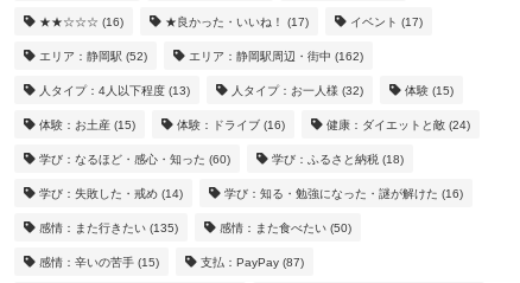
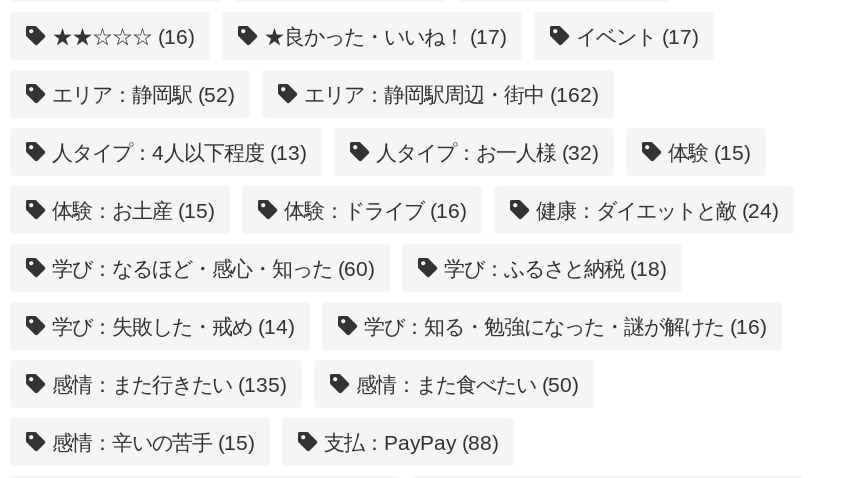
[201,256,304,269] 支払：PayPay (87) -> [324,432,498,454] 支払：PayPay (88)

